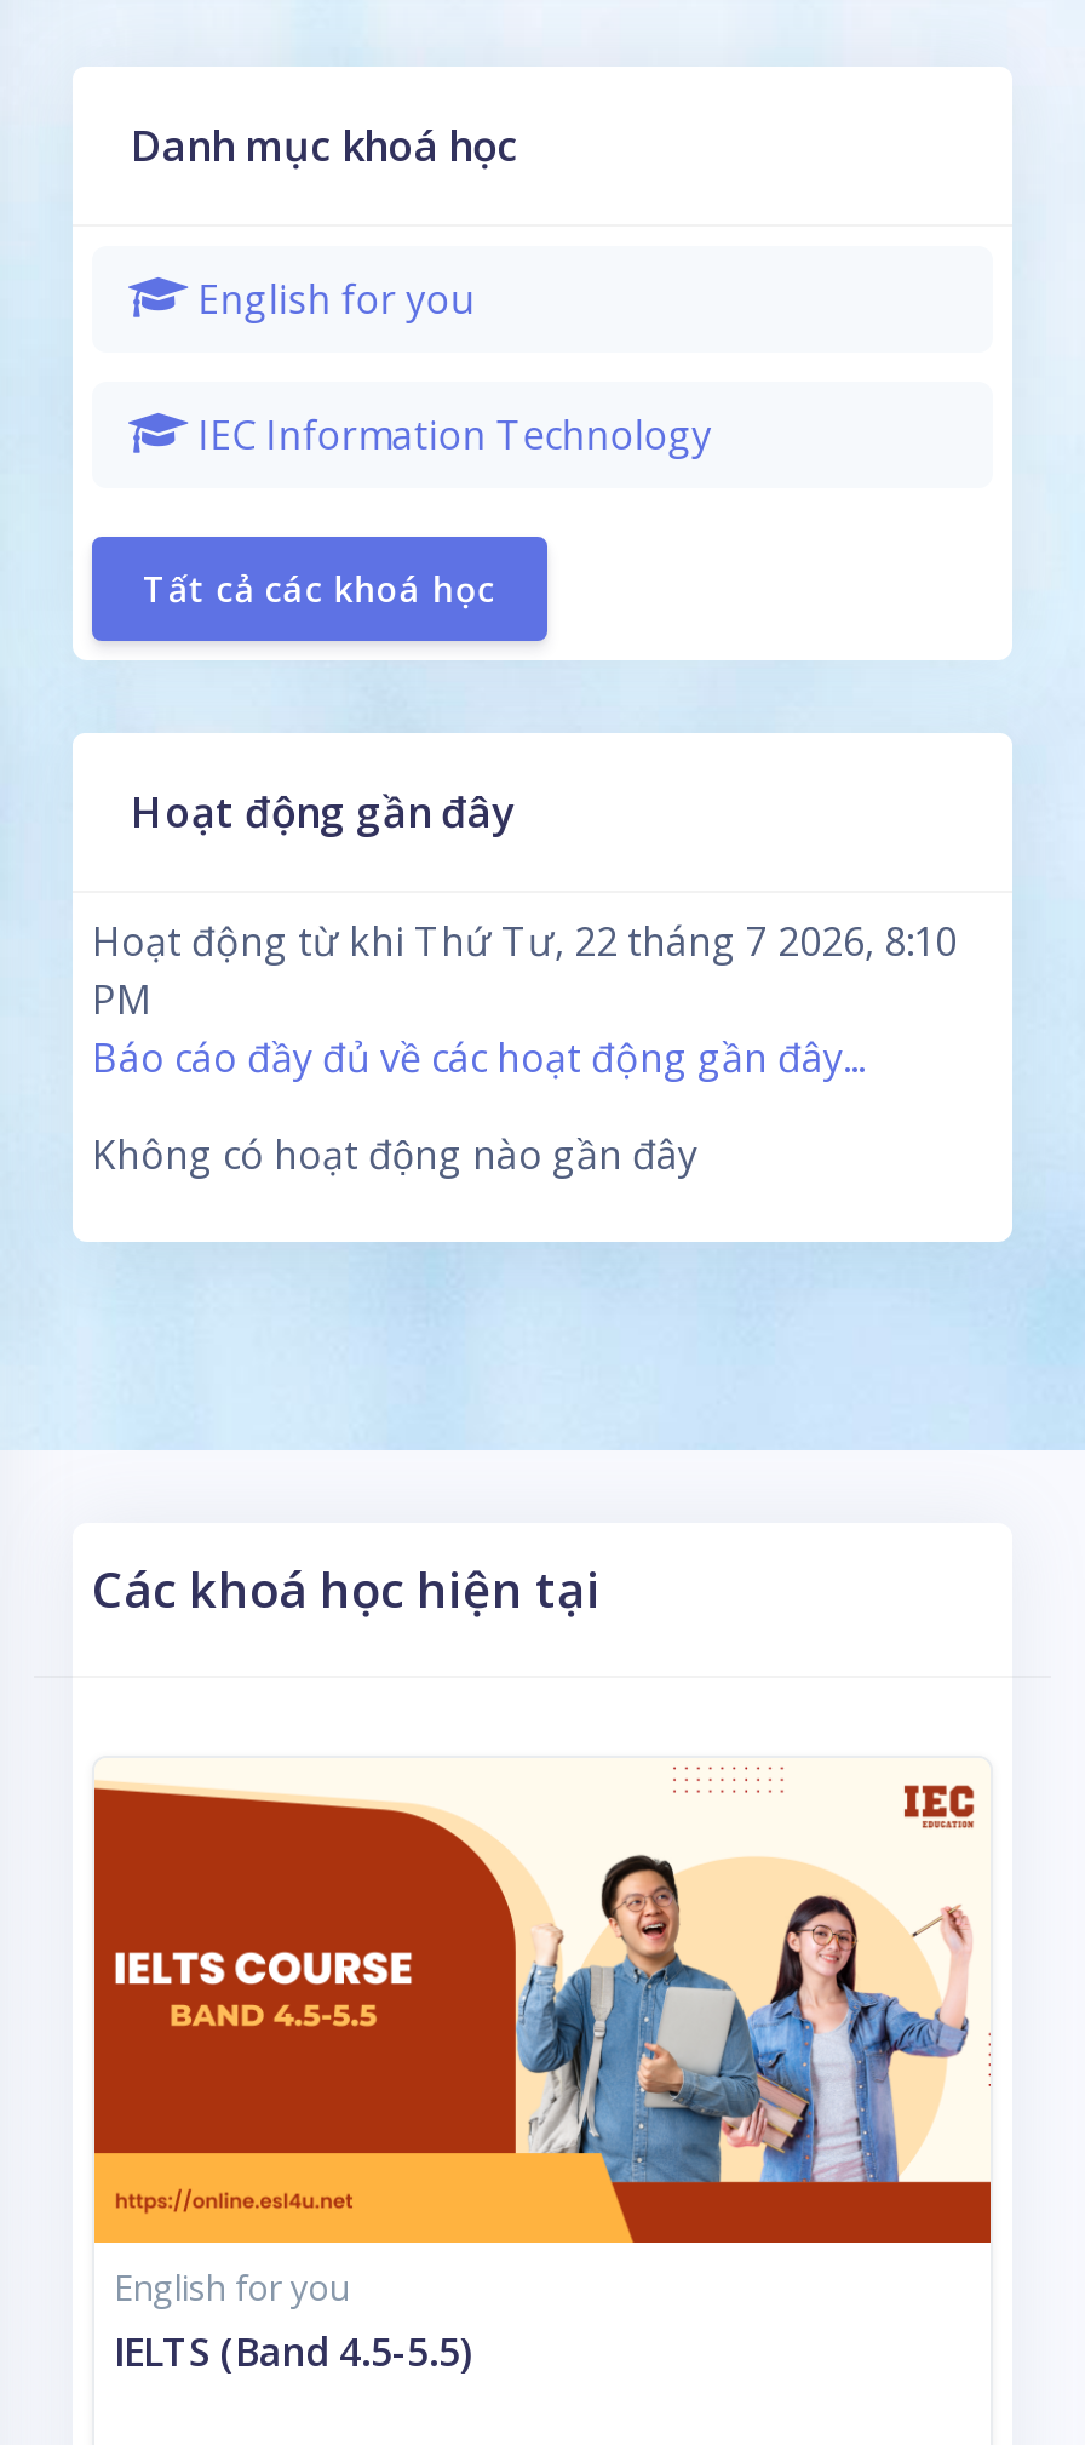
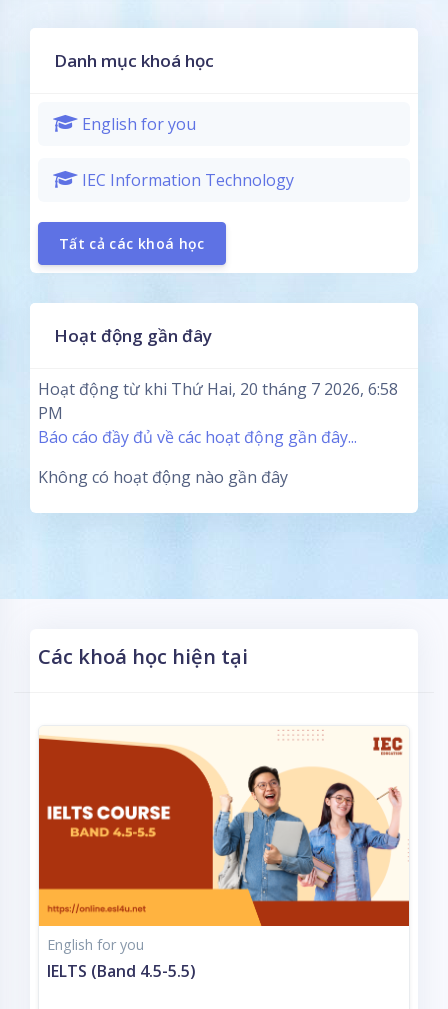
[92,915,957,968] Hoạt động từ khi Thứ Tư, 22 tháng 7 2026, 8:10 -> [38,378,398,400] Hoạt động từ khi Thứ Hai, 20 tháng 7 2026, 6:58

